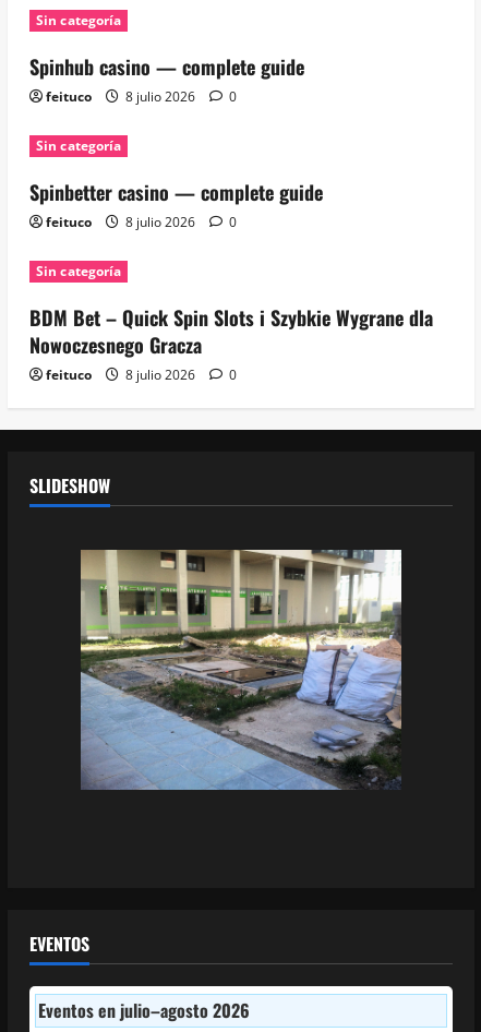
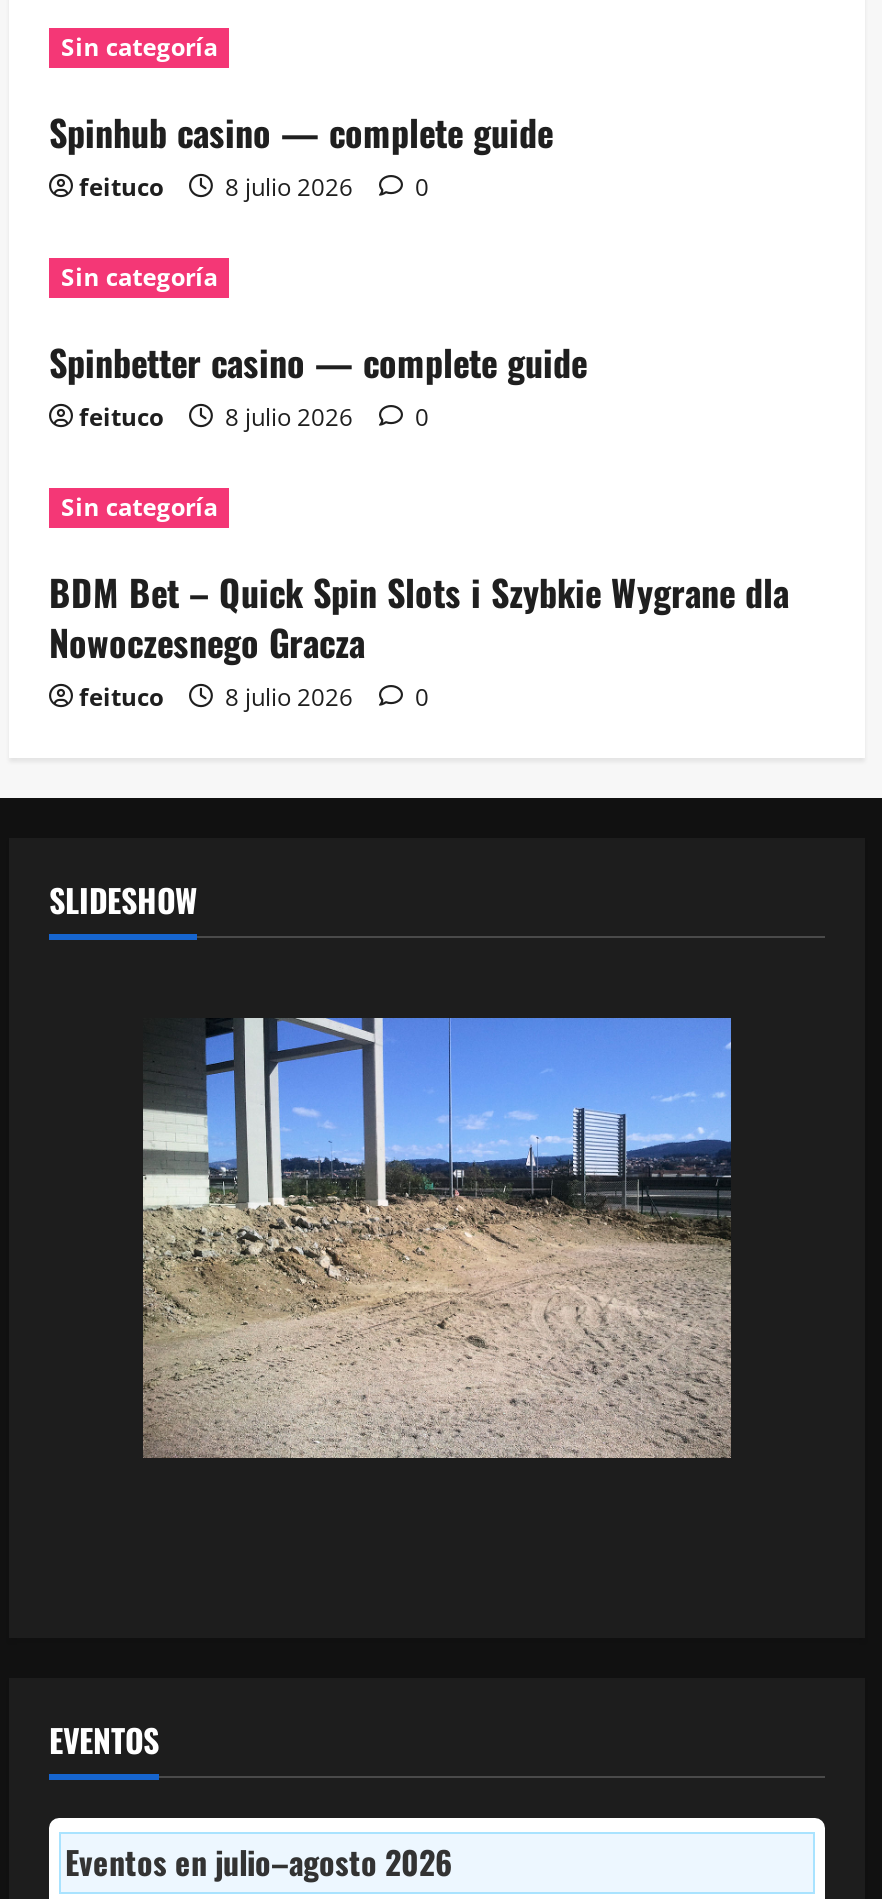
[80,549,402,790] [image] -> [141,1016,733,1460] [image]

